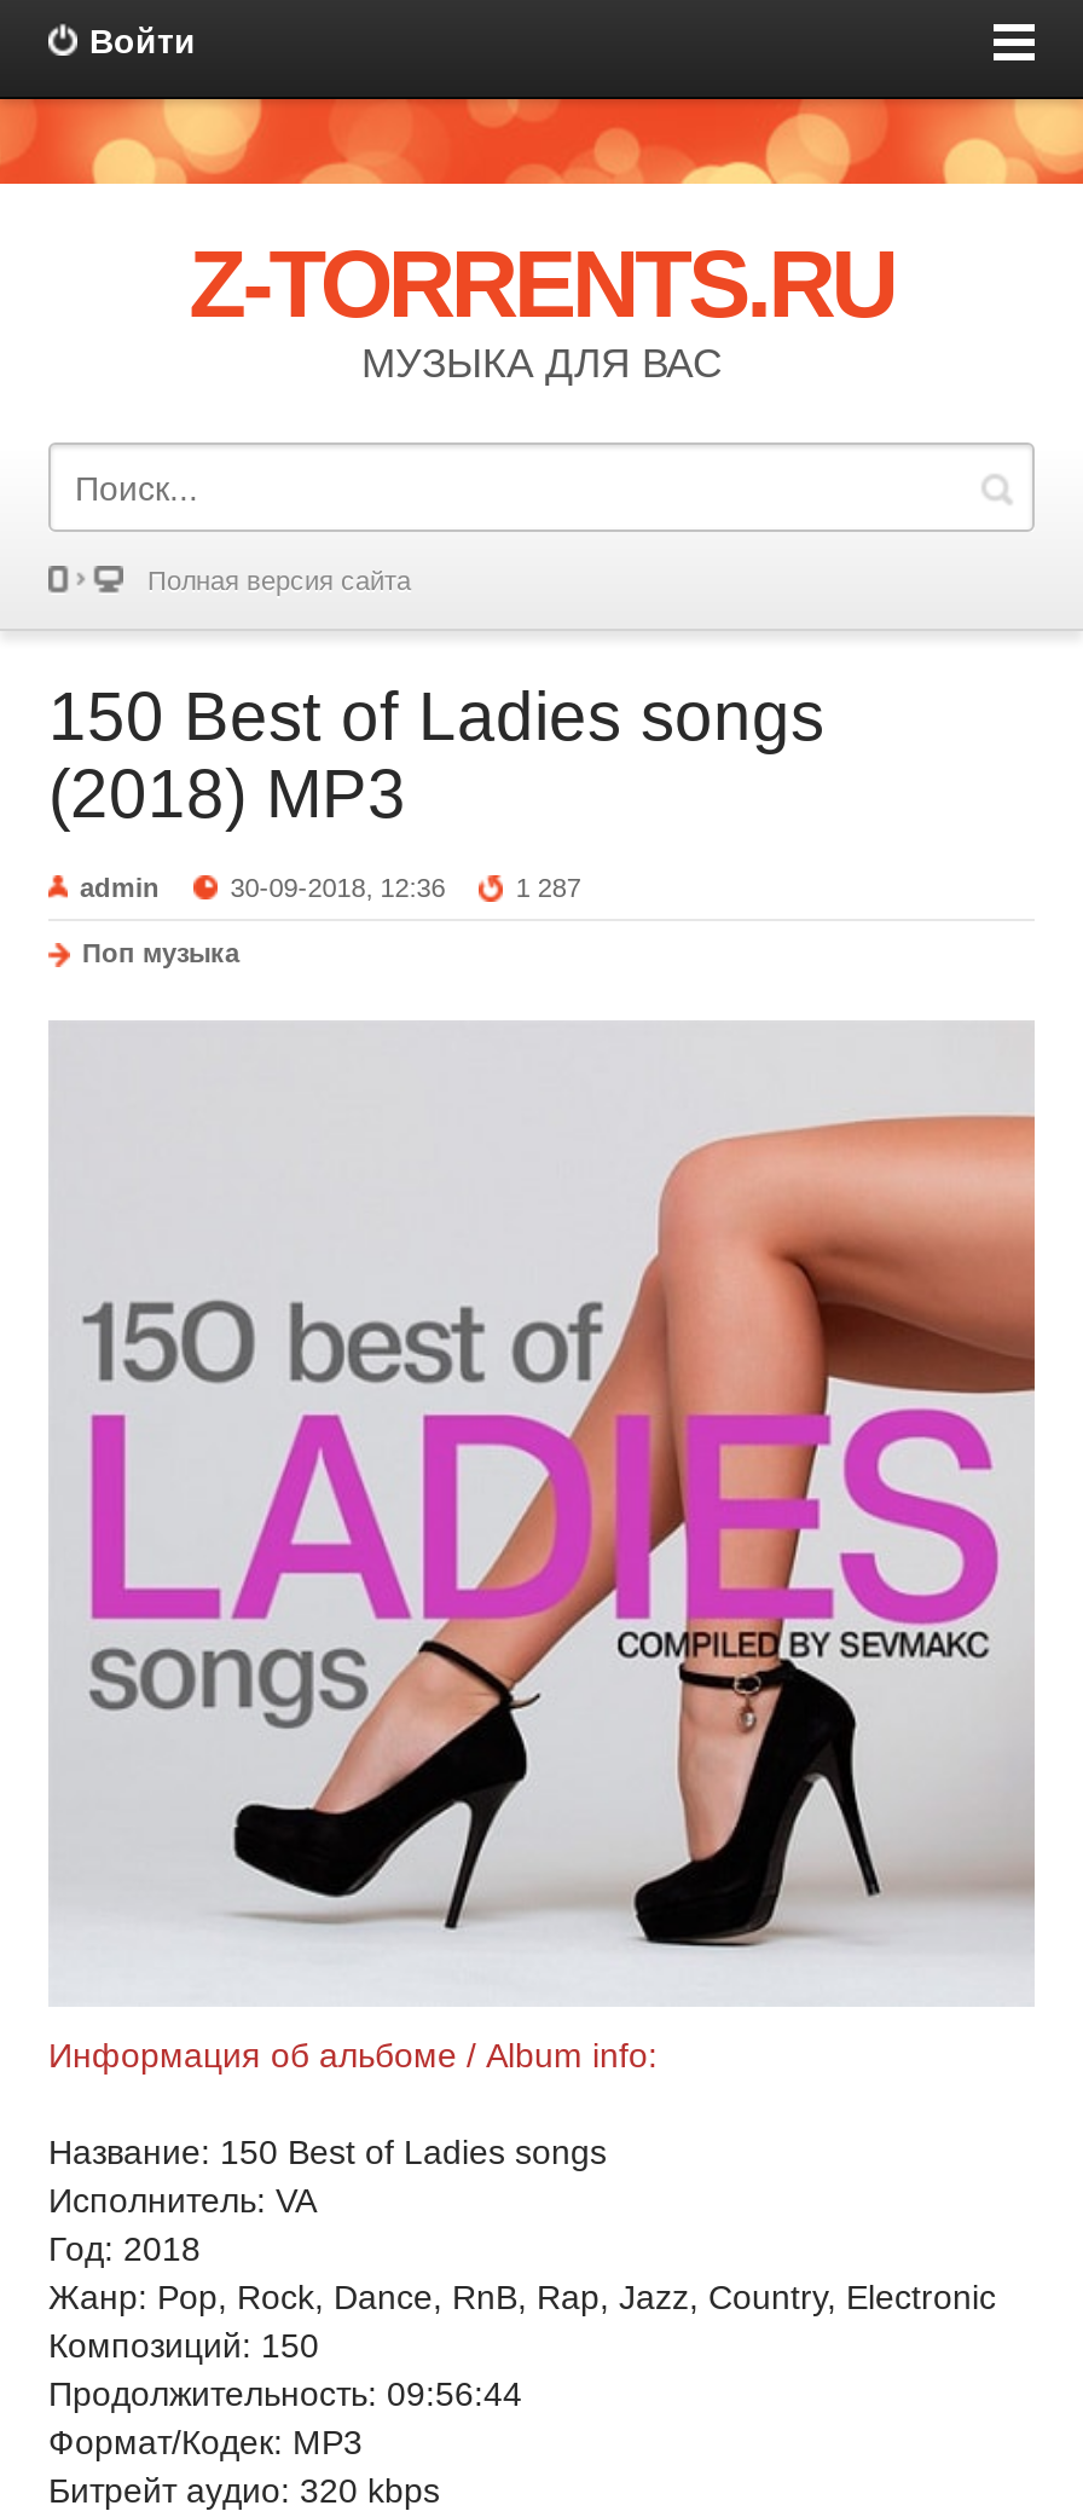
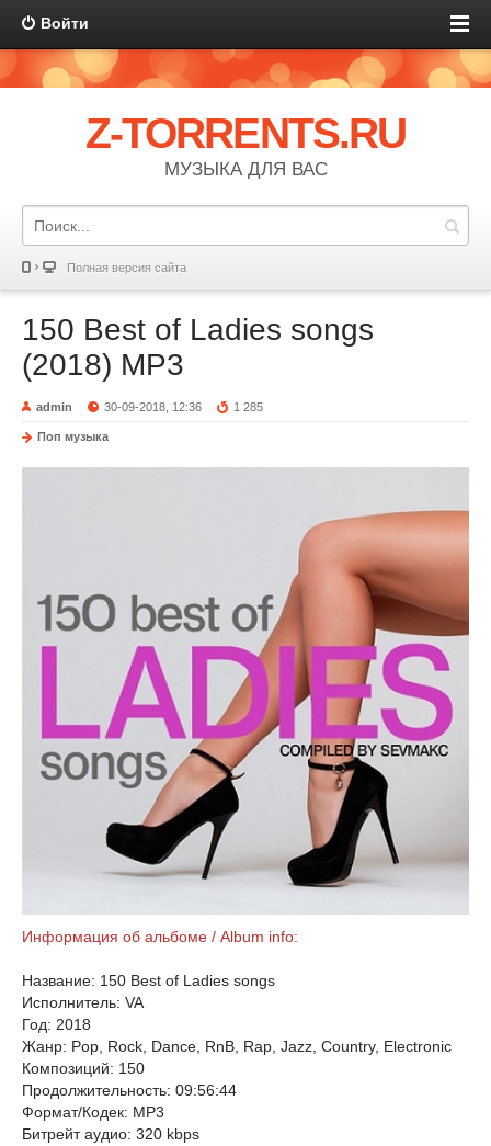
[516,873,581,902] 1 287 -> [234,400,263,413] 1 285

